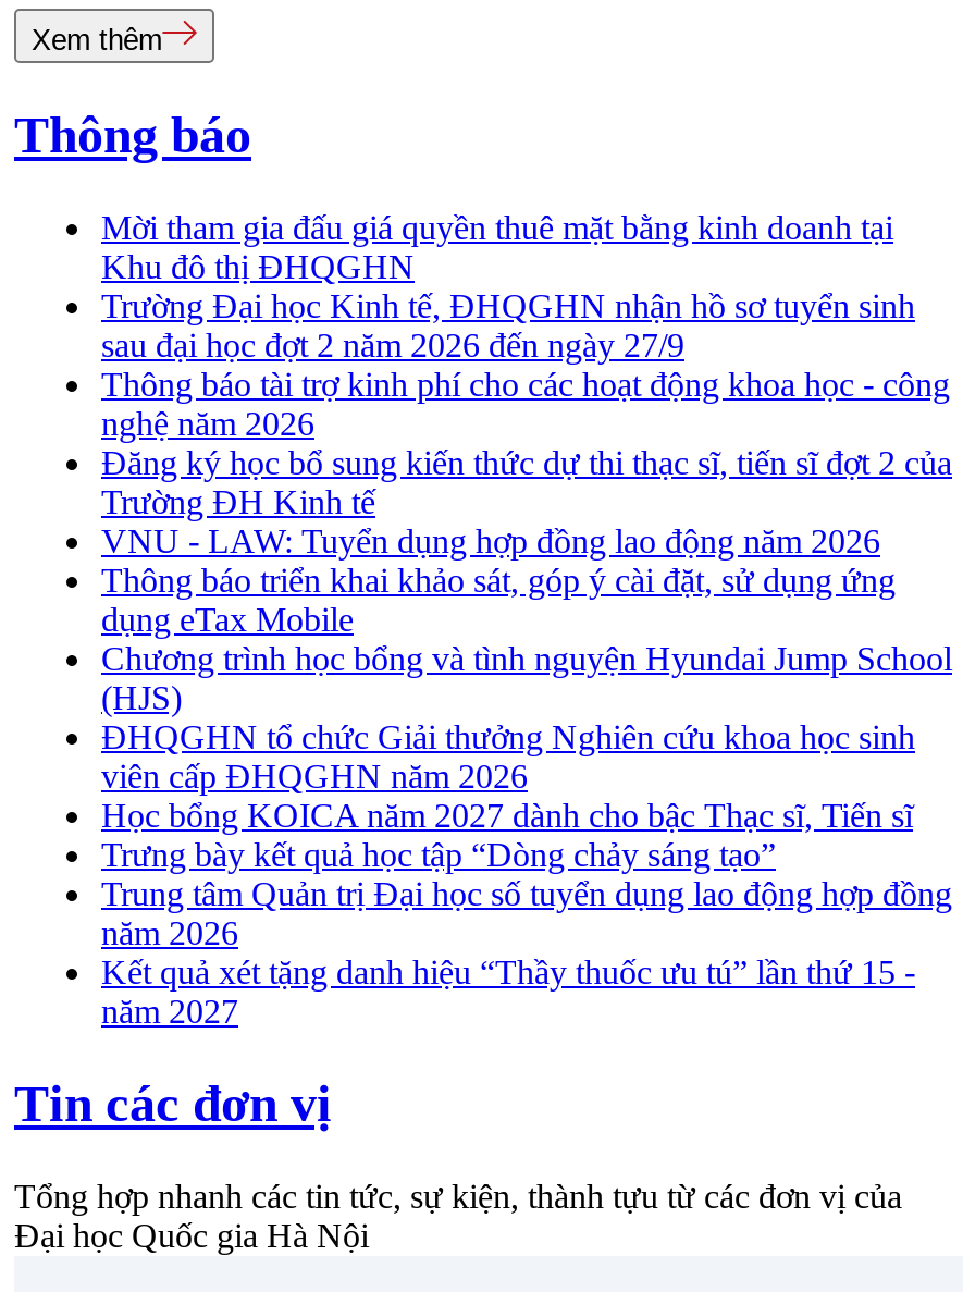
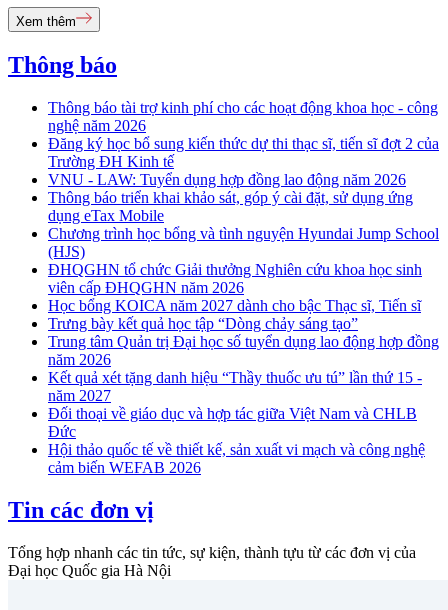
[101,209,915,364] Mời tham gia đấu giá quyền thuê mặt bằng kinh doanh tại | Khu đô thị ĐHQGHN | Trường Đại học Kinh tế, ĐHQGHN nhận hồ sơ tuyển sinh | sau đại học đợt 2 năm 2026 đến ngày 27/9 -> none
moved [101,366,952,1030] -> [48,99,439,404]: Thông báo tài trợ kinh phí cho các hoạt động khoa học - công | nghệ năm 2026 | Đăng ký học bổ sung kiến thức dự thi thạc sĩ, tiến sĩ đợt 2 của | ... | Kết quả xét tặng danh hiệu “Thầy thuốc ưu tú” lần thứ 15 - | năm 2027
none -> [48,405,425,476] Đối thoại về giáo dục và hợp tác giữa Việt Nam và CHLB | Đức | Hội thảo quốc tế về thiết kế, sản xuất vi mạch và công nghệ | cảm biến WEFAB 2026

